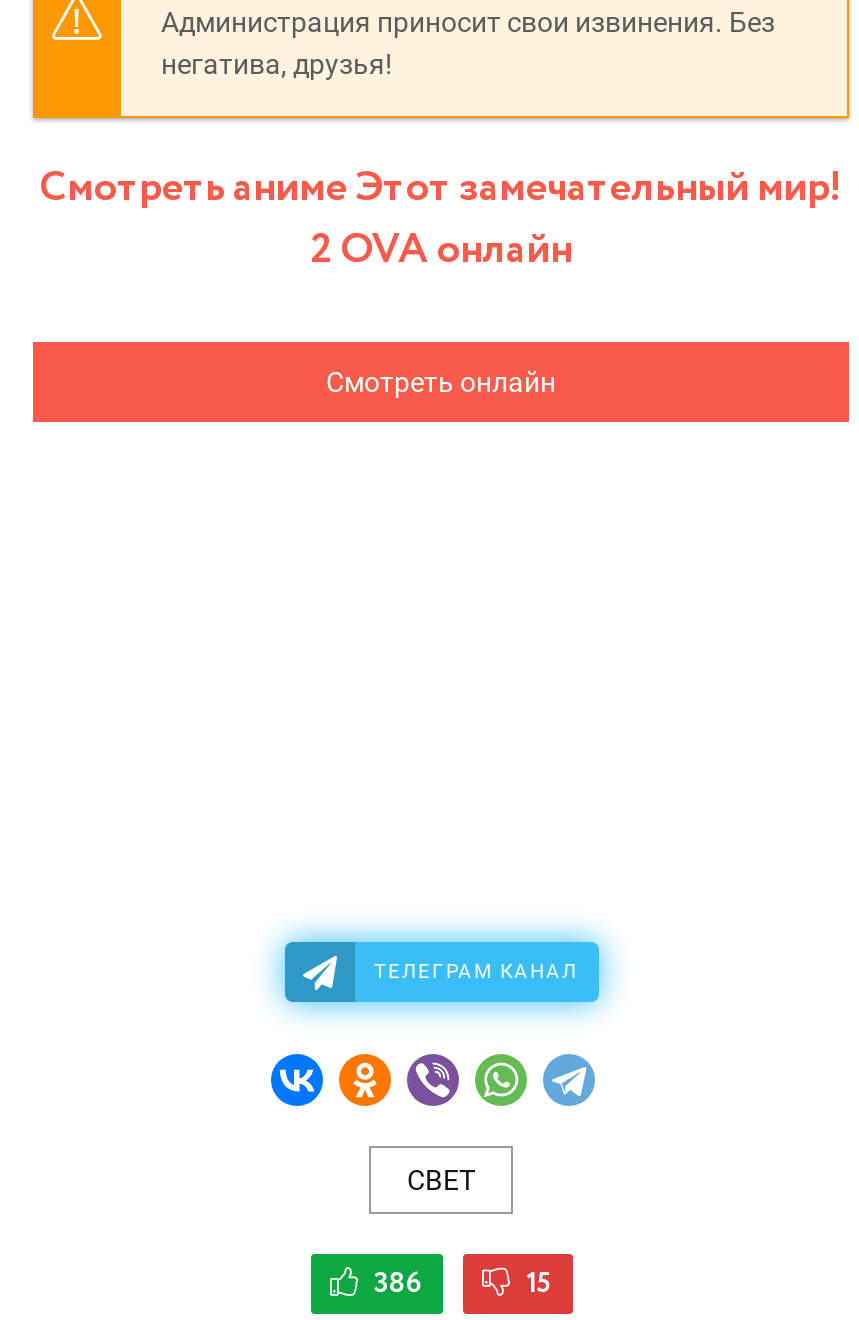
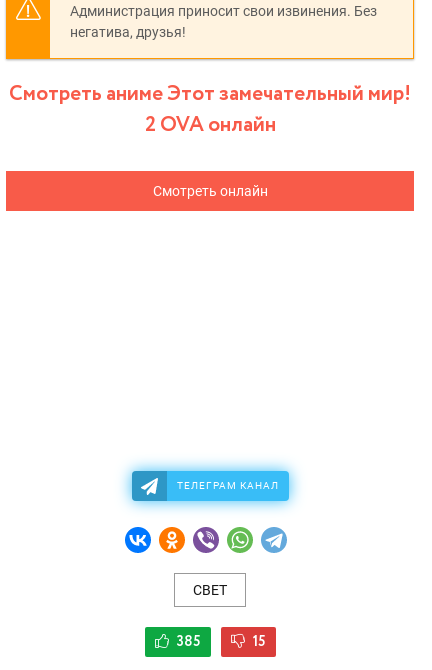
[374,1264,422,1304] 386 -> [176,632,200,652] 385

